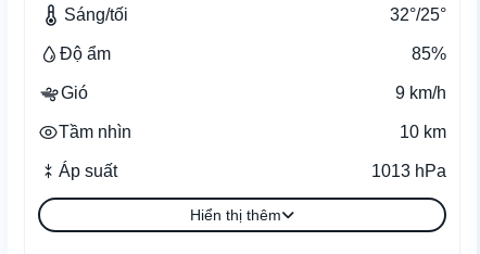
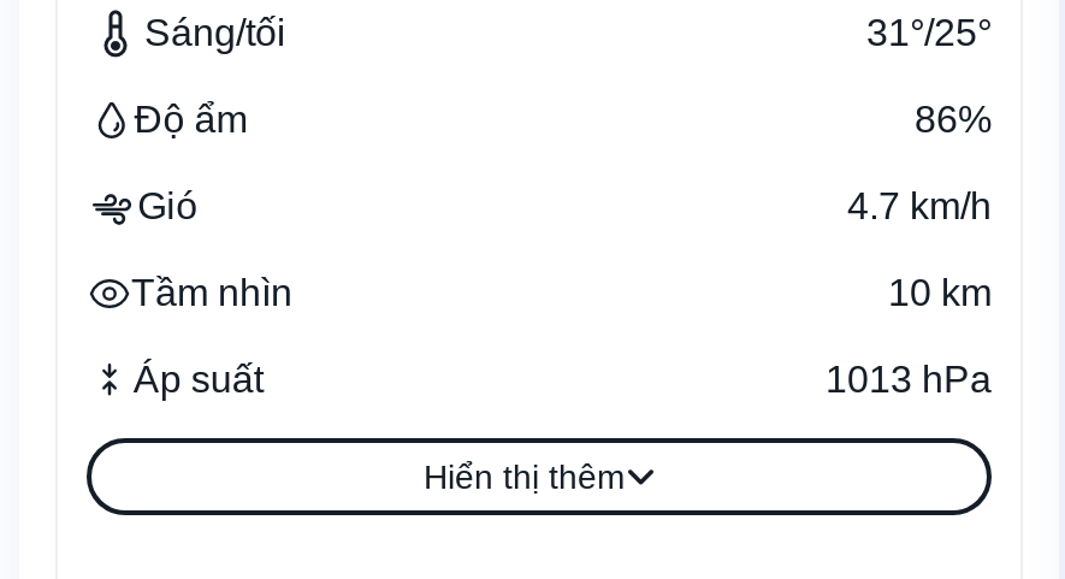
[390,5,446,24] 32°/25° -> [866,12,992,53] 31°/25°
[412,45,446,63] 85% -> [915,99,992,140] 86%
[395,84,446,102] 9 km/h -> [847,185,992,226] 4.7 km/h

